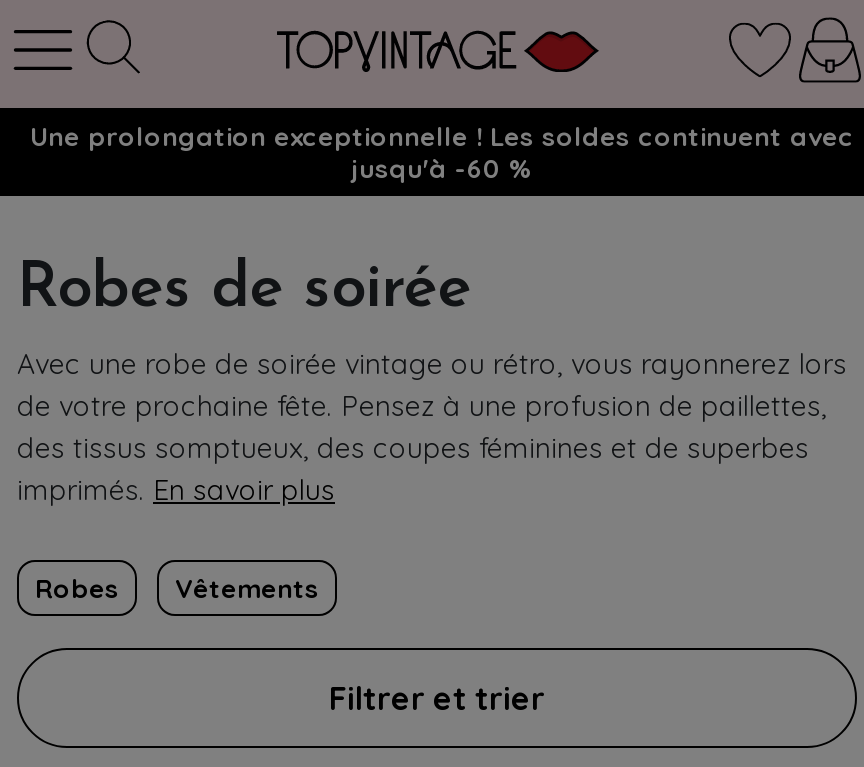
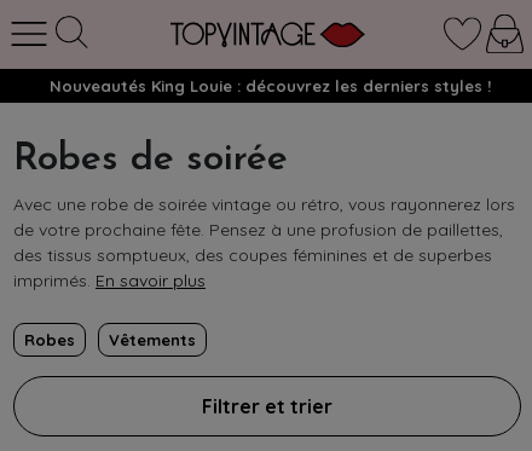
[30,120,854,184] Une prolongation exceptionnelle ! Les soldes continuent avec | jusqu'à -60 % -> [50,76,491,96] Nouveautés King Louie : découvrez les derniers styles !

